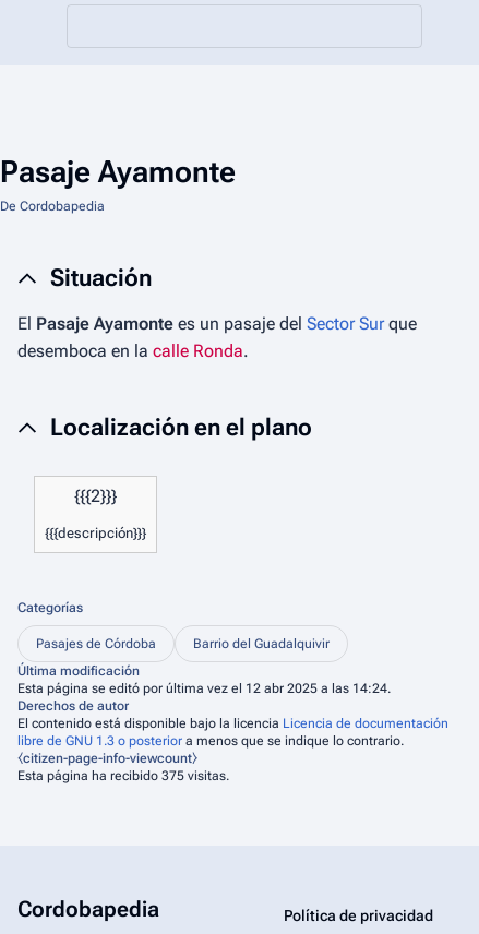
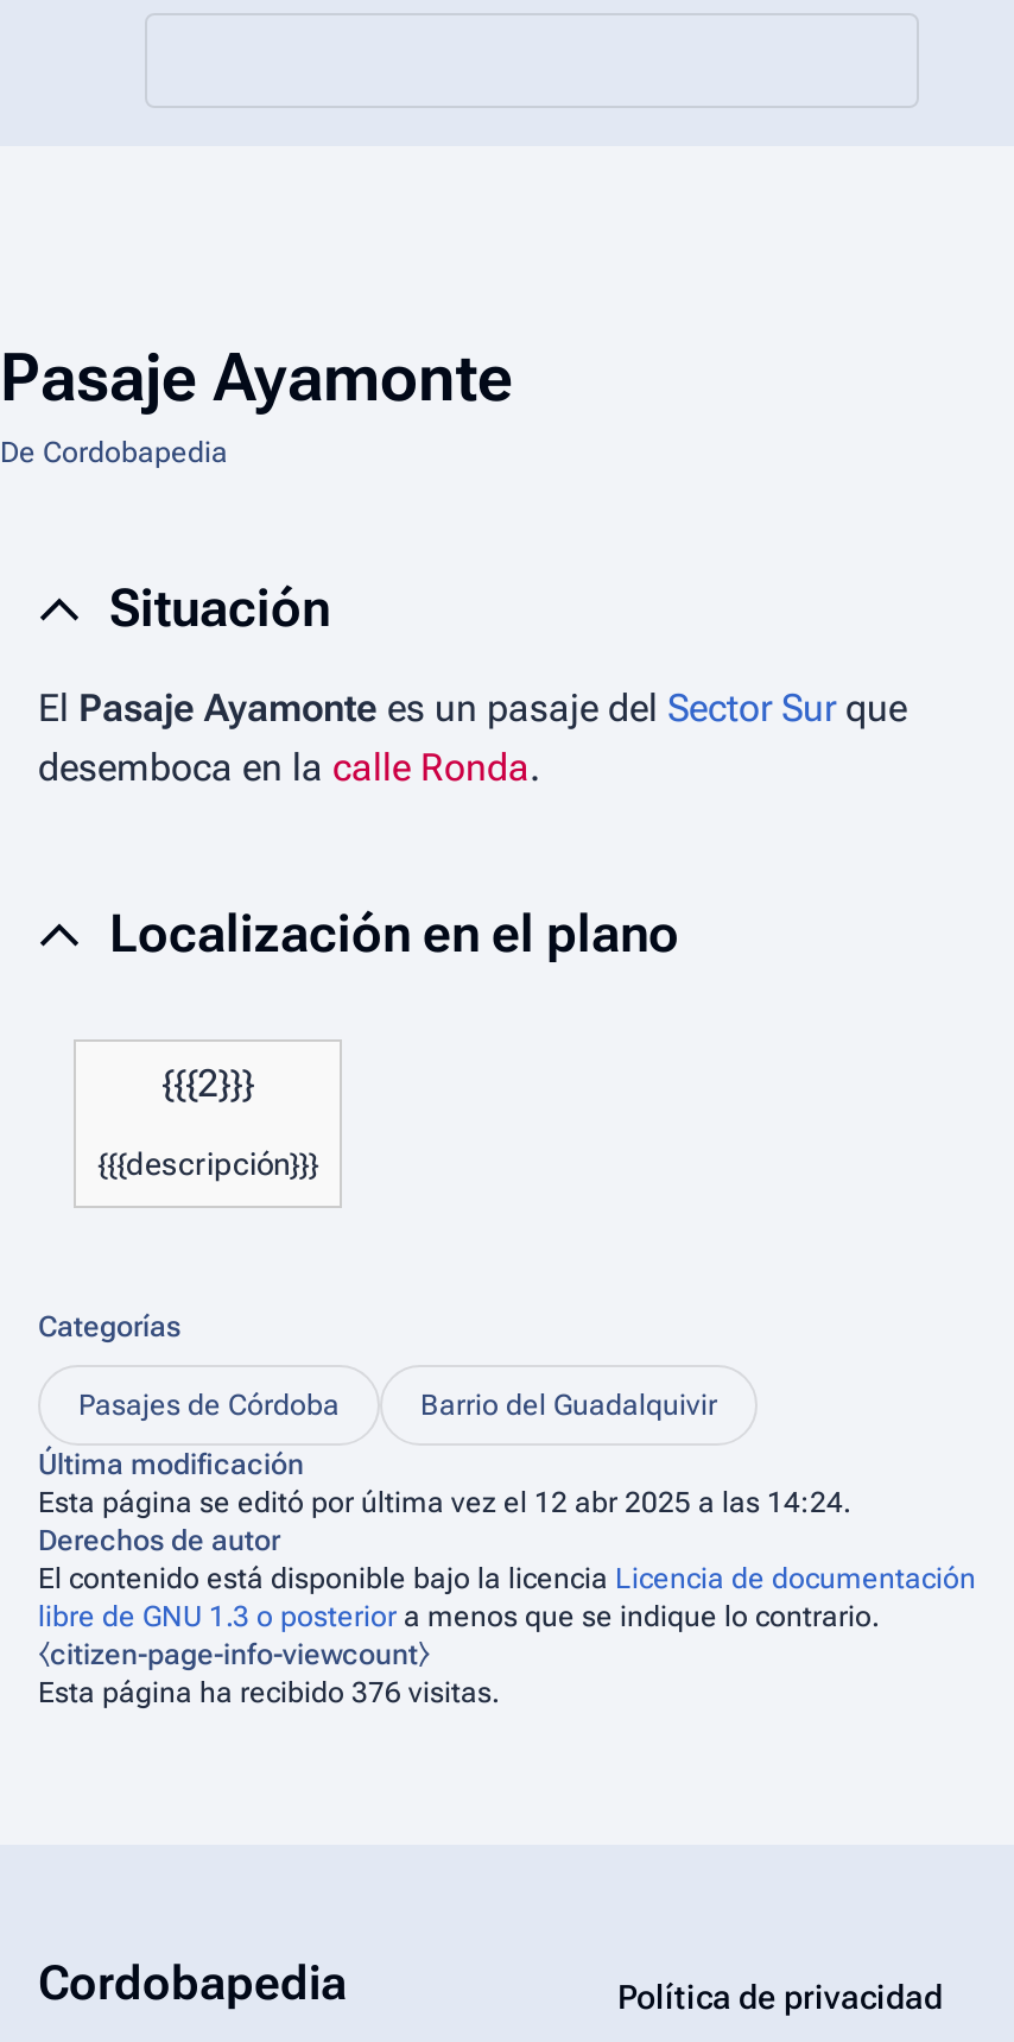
[17,768,229,783] Esta página ha recibido 375 visitas. -> [38,1676,499,1709] Esta página ha recibido 376 visitas.

